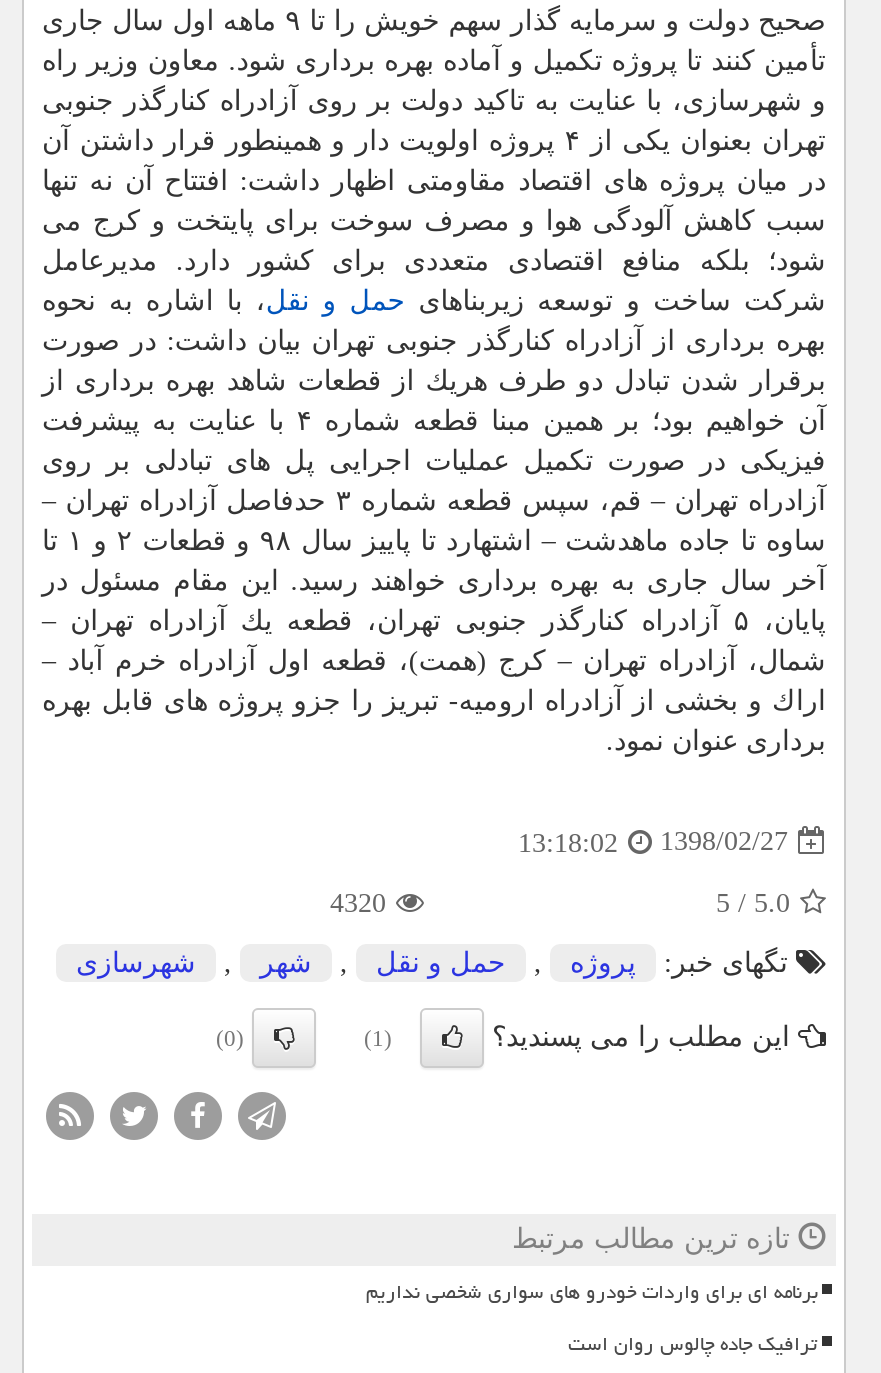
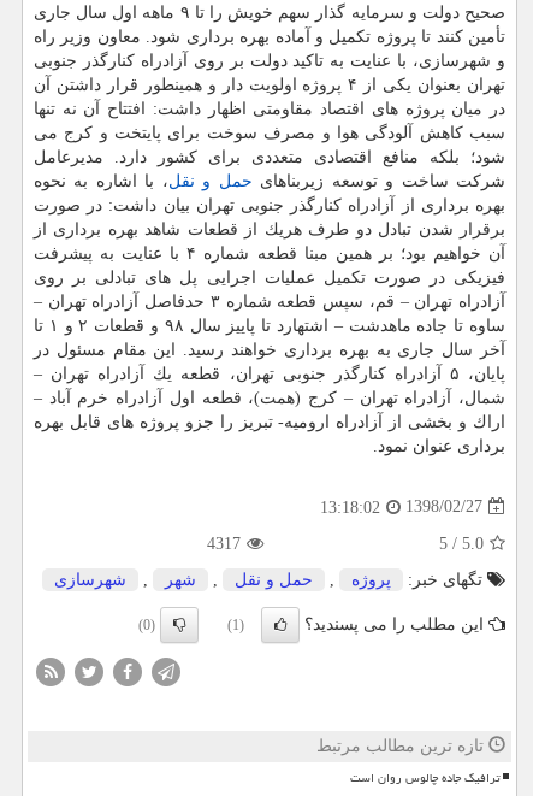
[330,888,386,918] 4320 -> [207,534,241,553] 4317
[366,1272,818,1312] برنامه ای برای واردات خودرو های سواری شخصی نداریم -> none

